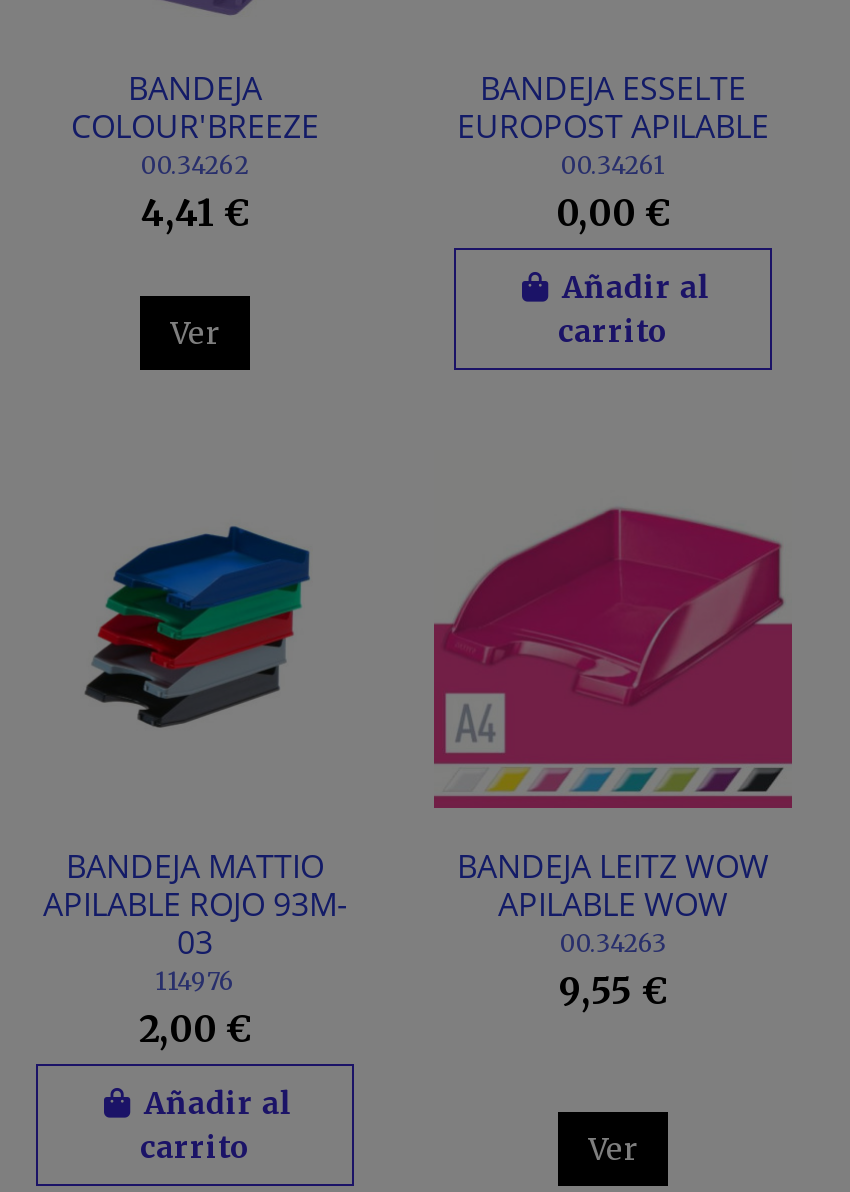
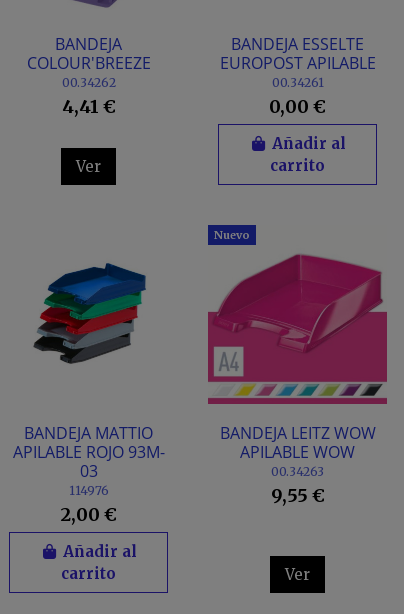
none -> [214,228,250,242] Nuevo

